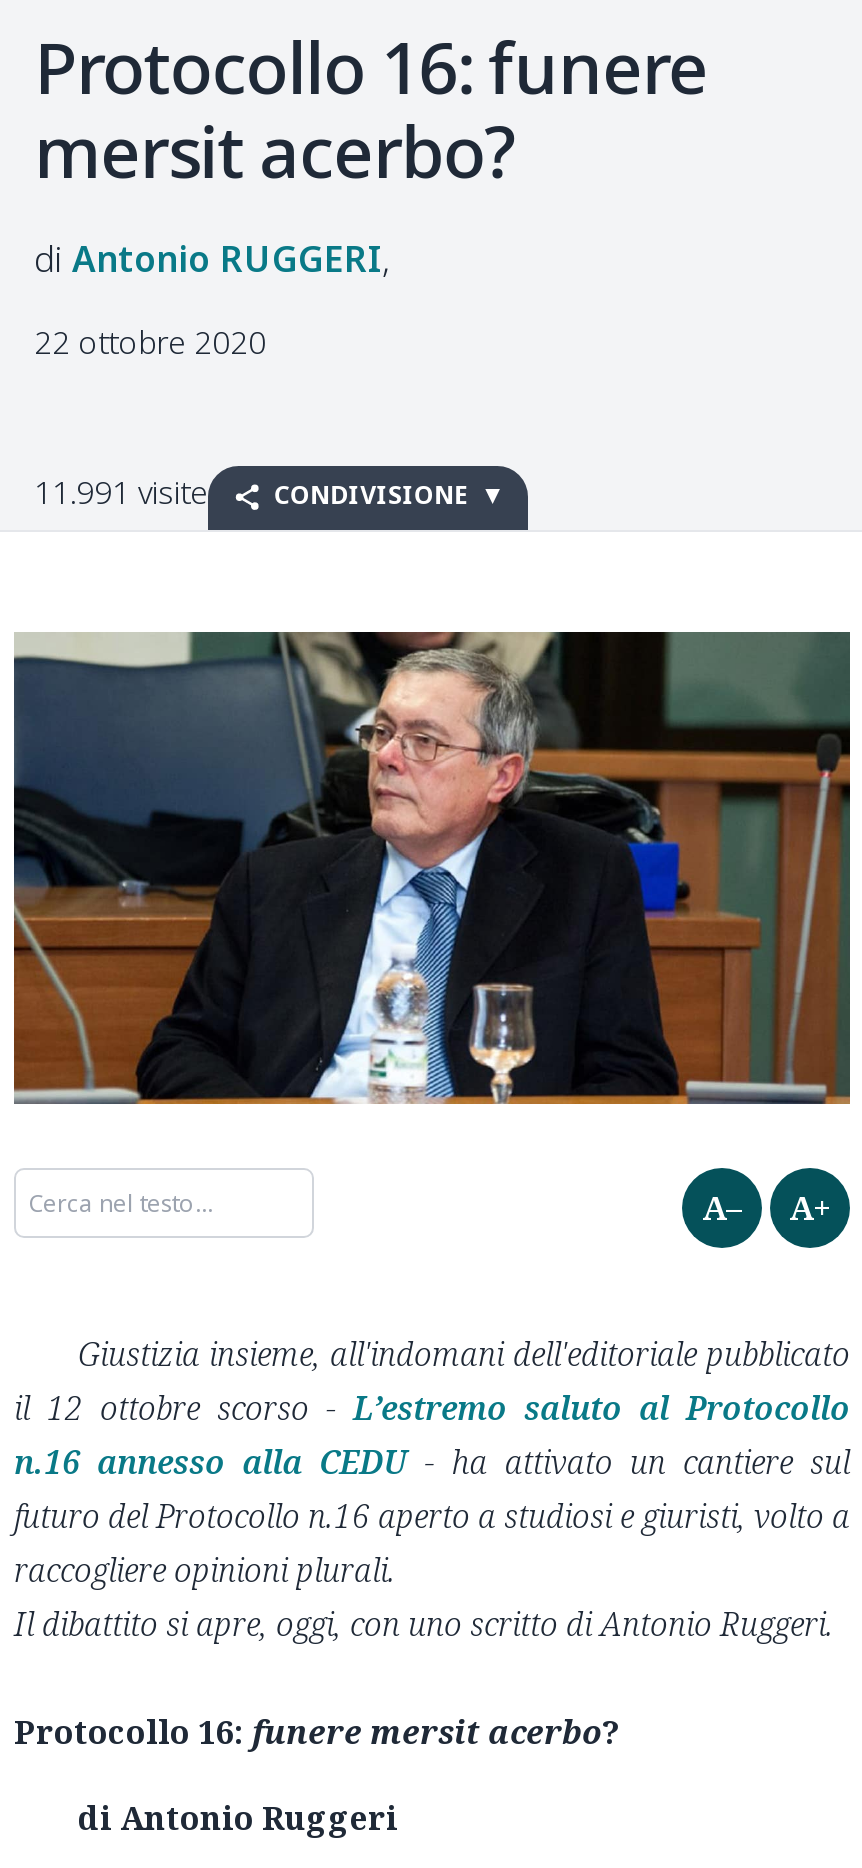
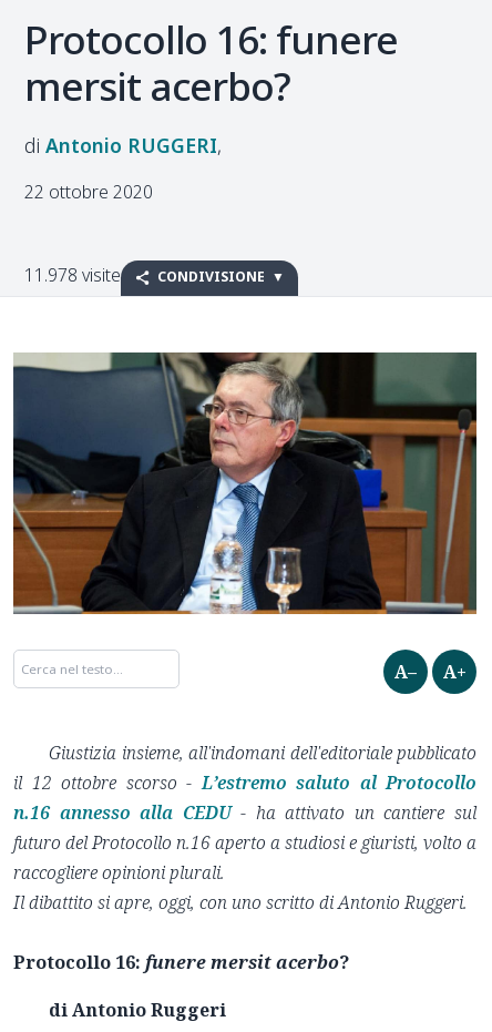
[34,470,468,514] 11.991 visite CONDIVISIONE -> [24,263,265,287] 11.978 visite CONDIVISIONE

